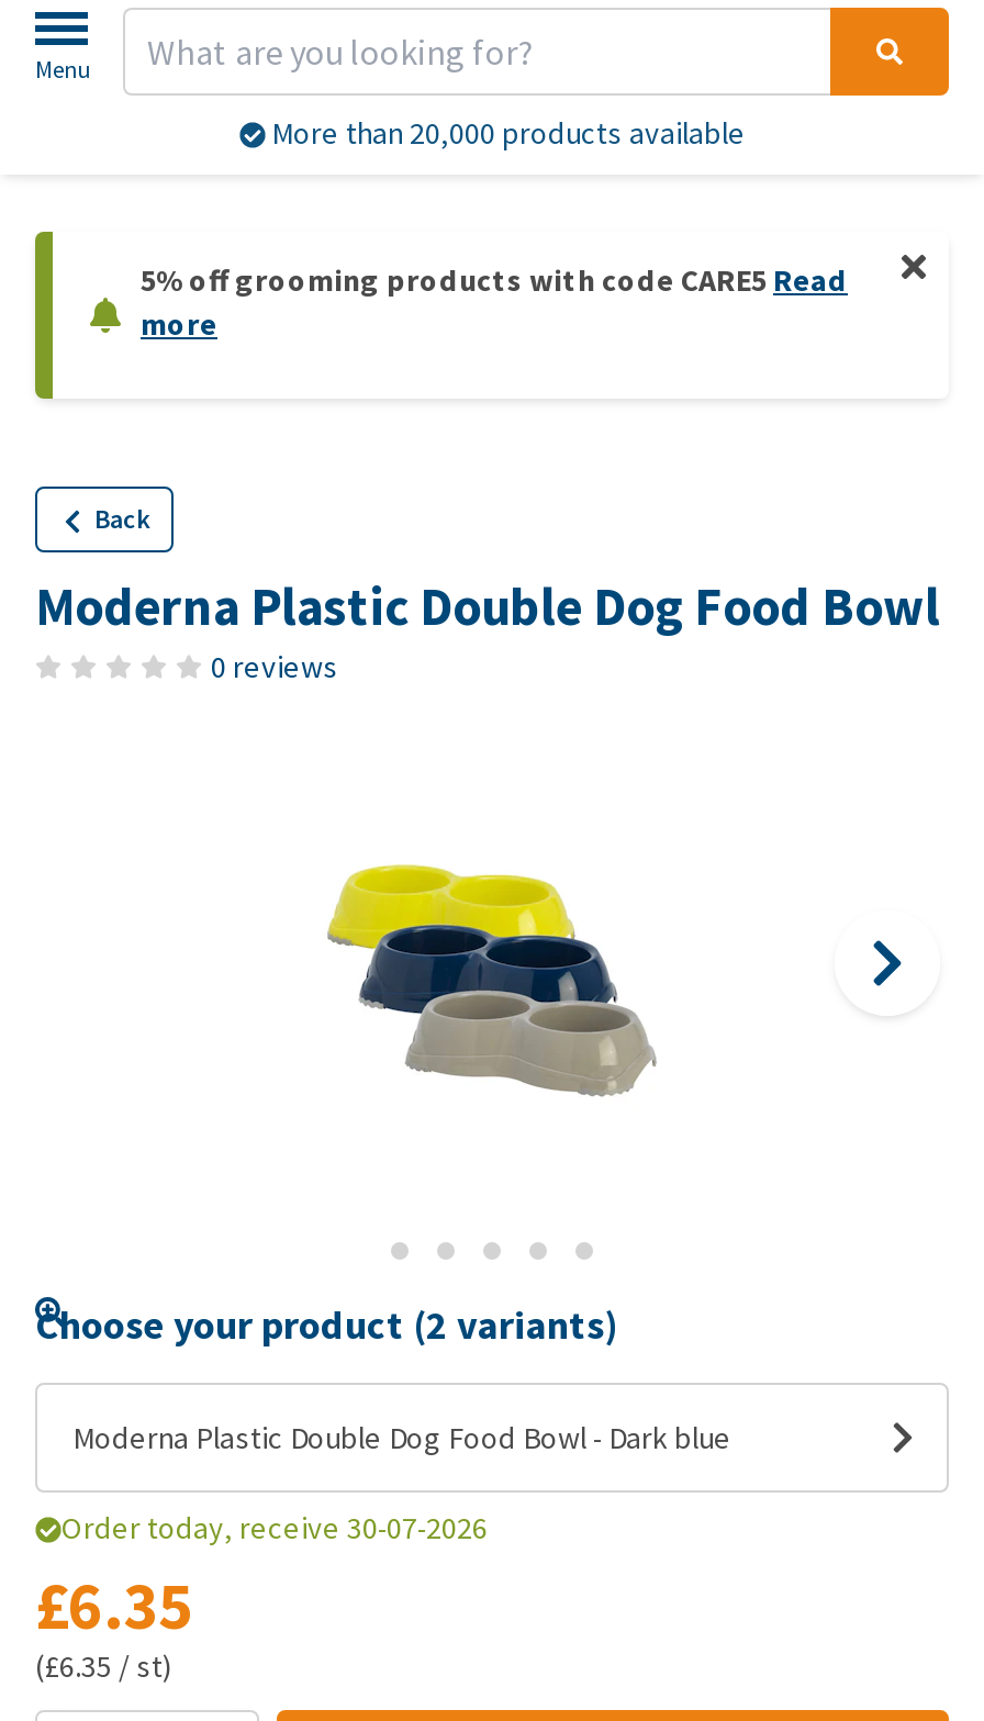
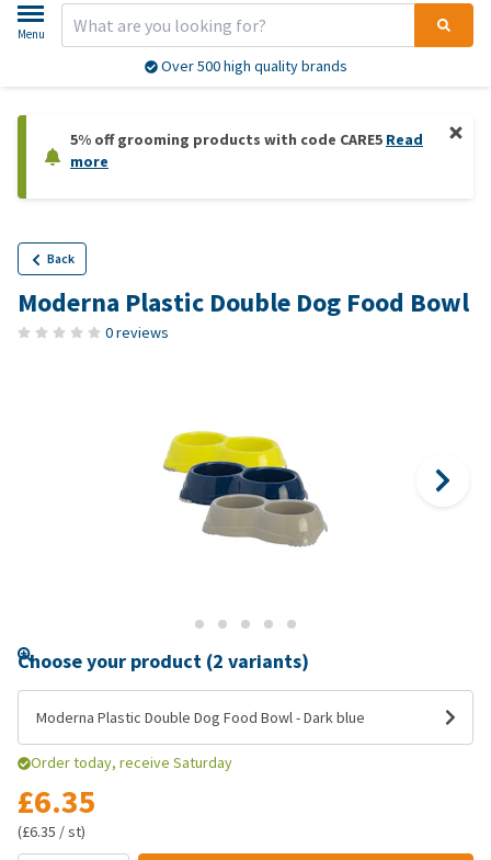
[265,114,746,153] More than 20,000 products available -> [157,56,347,76] Over 500 high quality brands
[62,1508,488,1547] Order today, receive 30-07-2026 -> [31,752,232,772] Order today, receive Saturday

